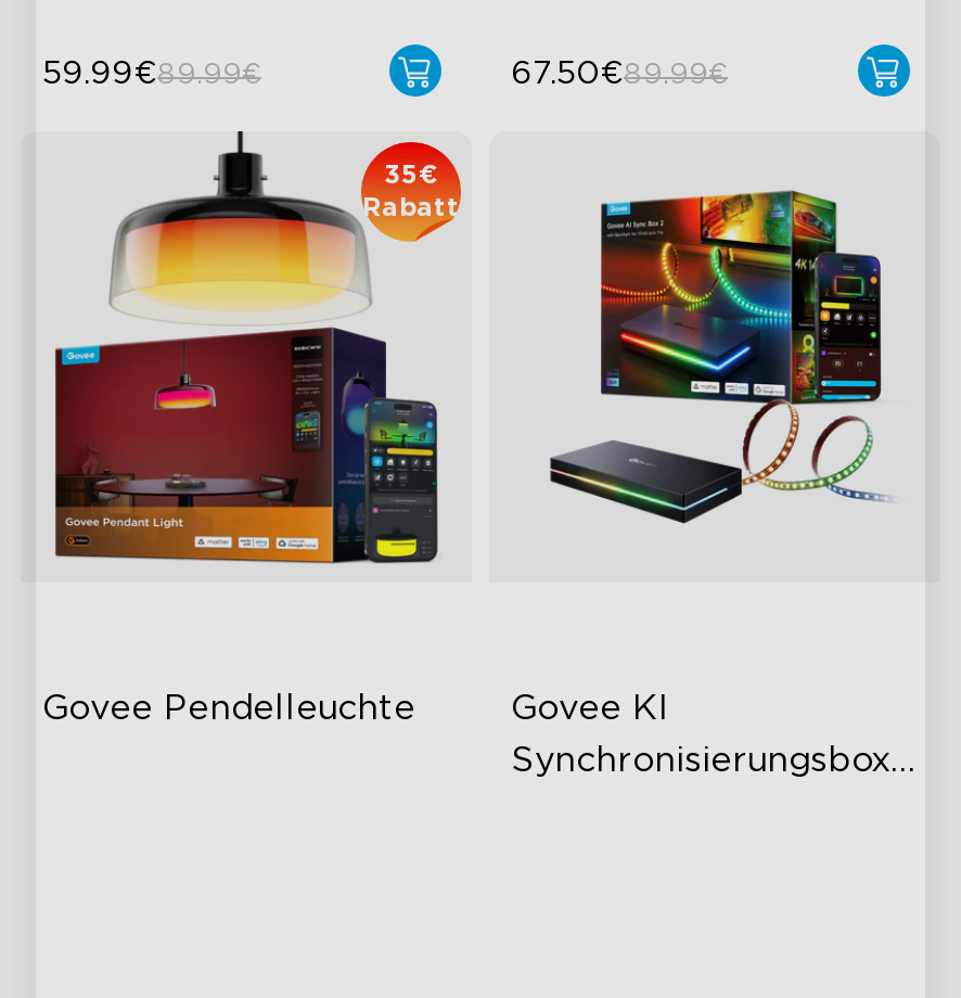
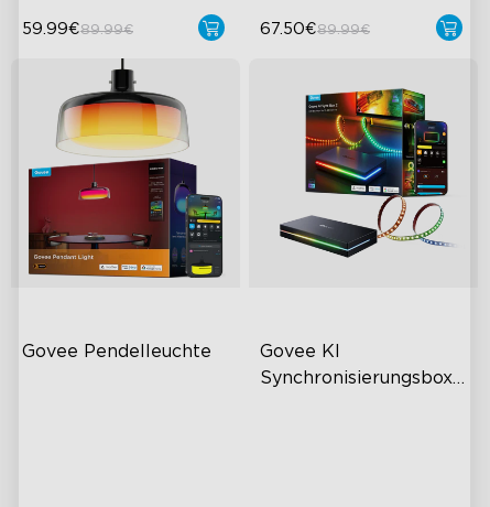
[362,162,460,220] 35€ | Rabatt -> none

